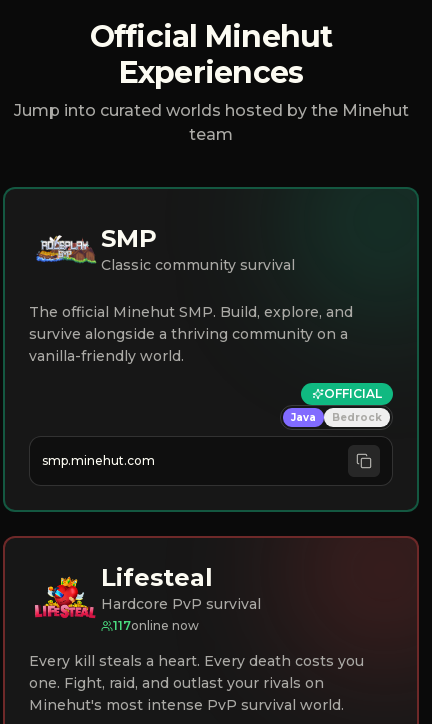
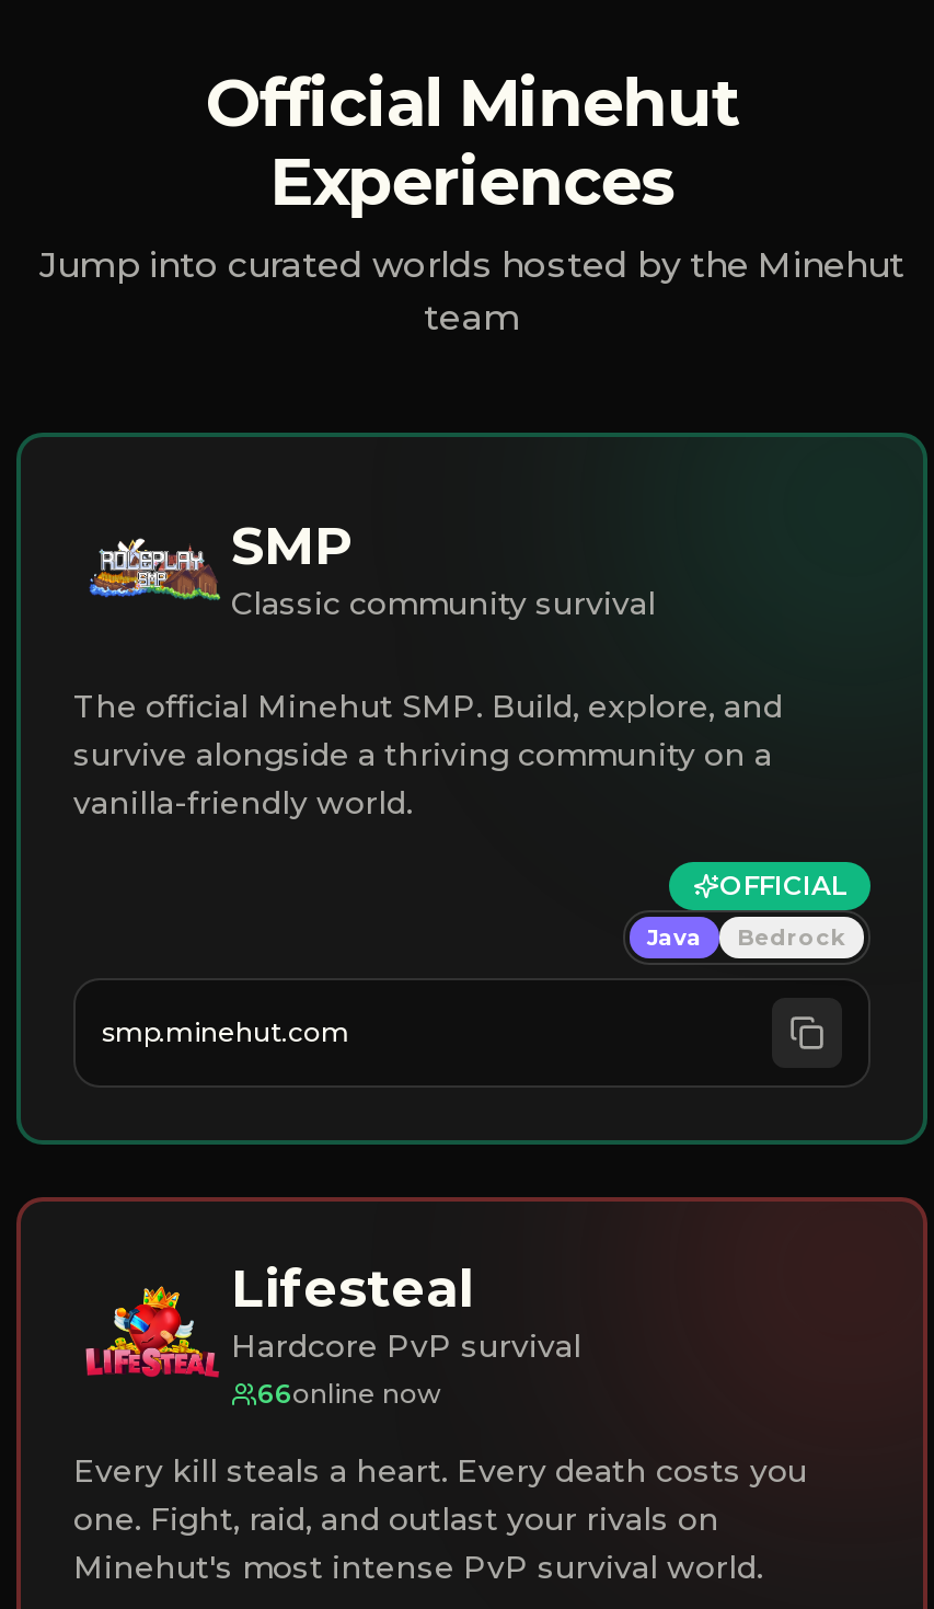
[113,618,199,633] 117online now -> [257,1377,441,1410] 66online now

